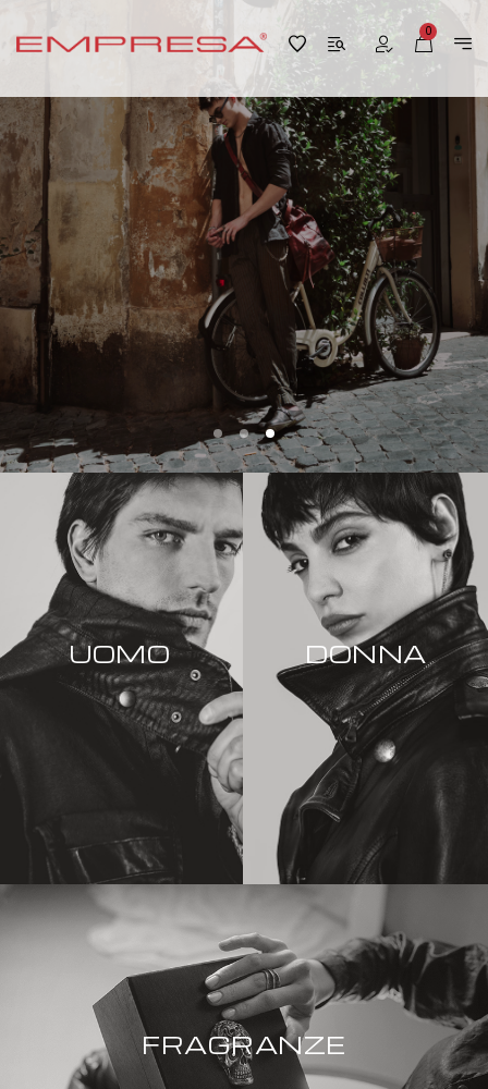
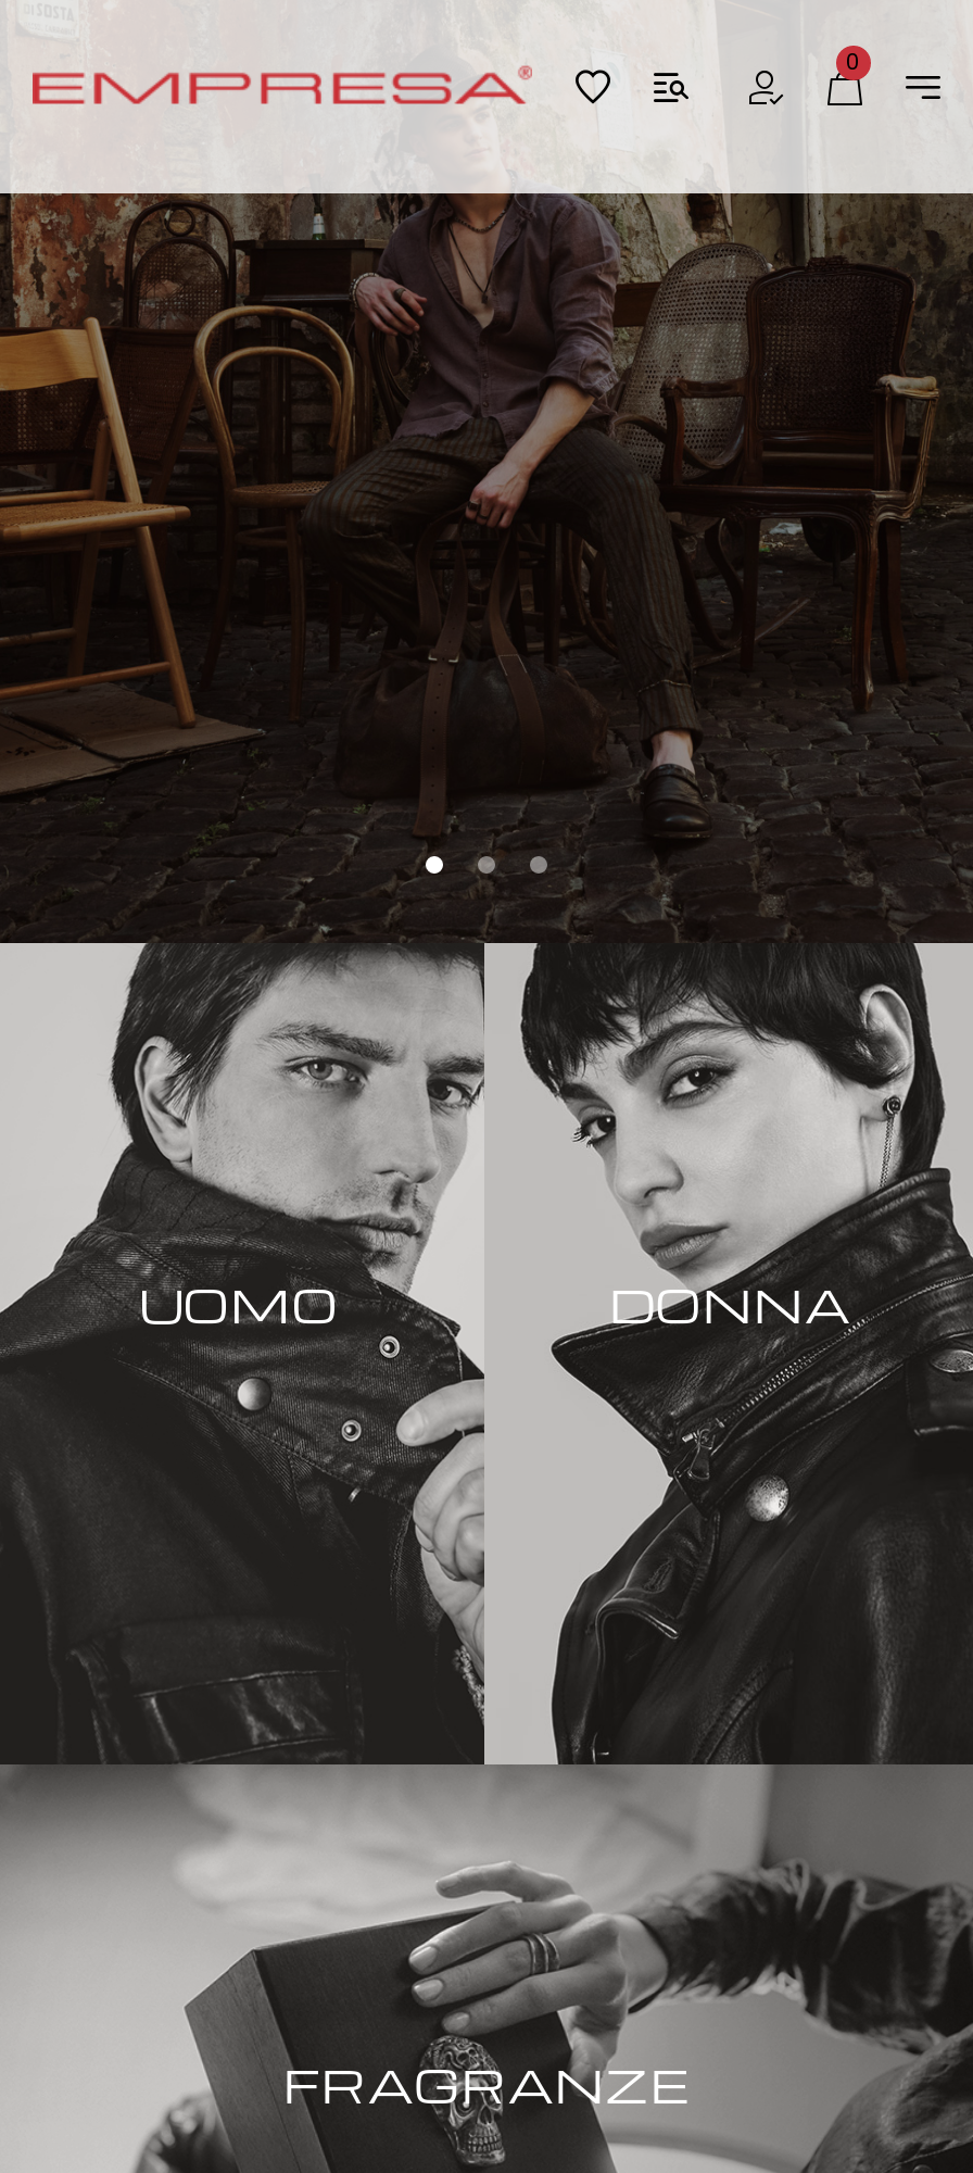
[3,96,485,474] [image] -> [7,191,966,943] [image]

